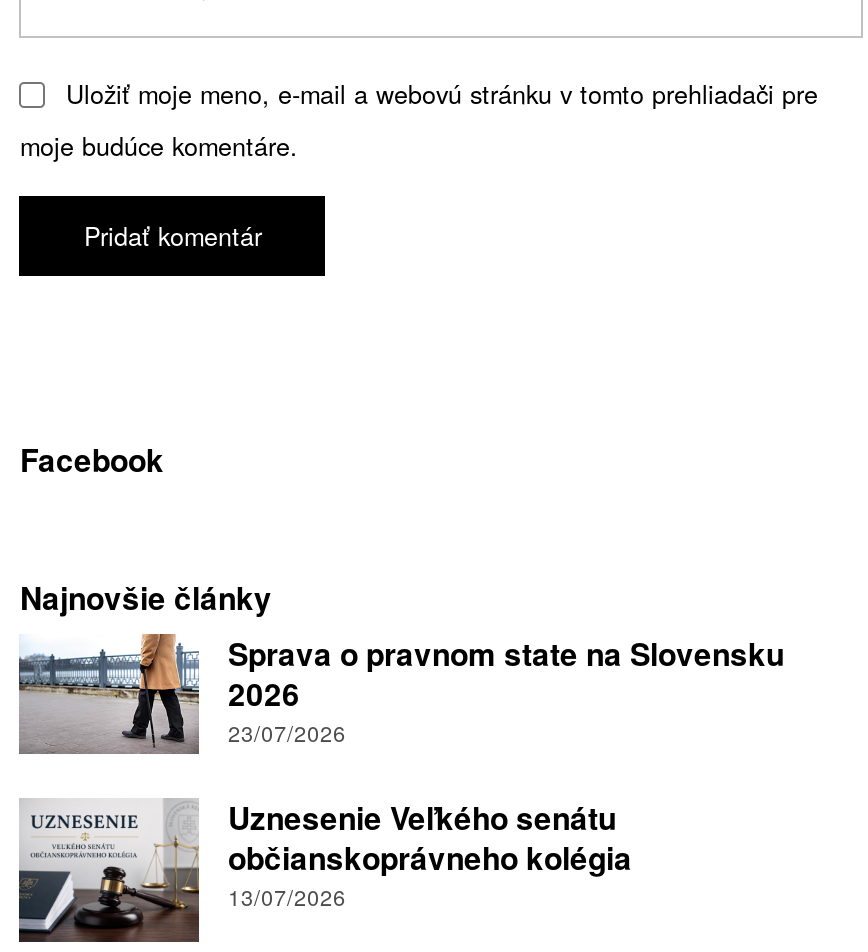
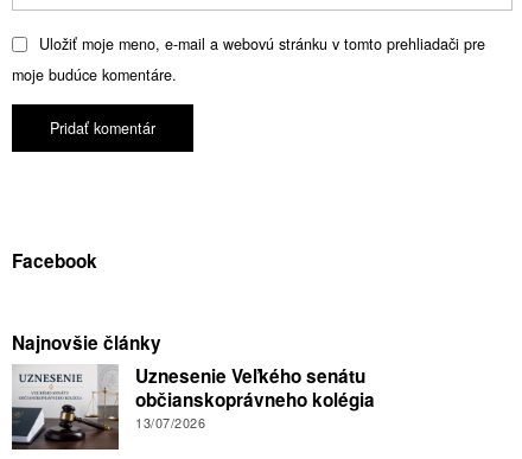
[19,632,784,756] [image] | Sprava o pravnom state na Slovensku | 2026 | 23/07/2026 -> none

